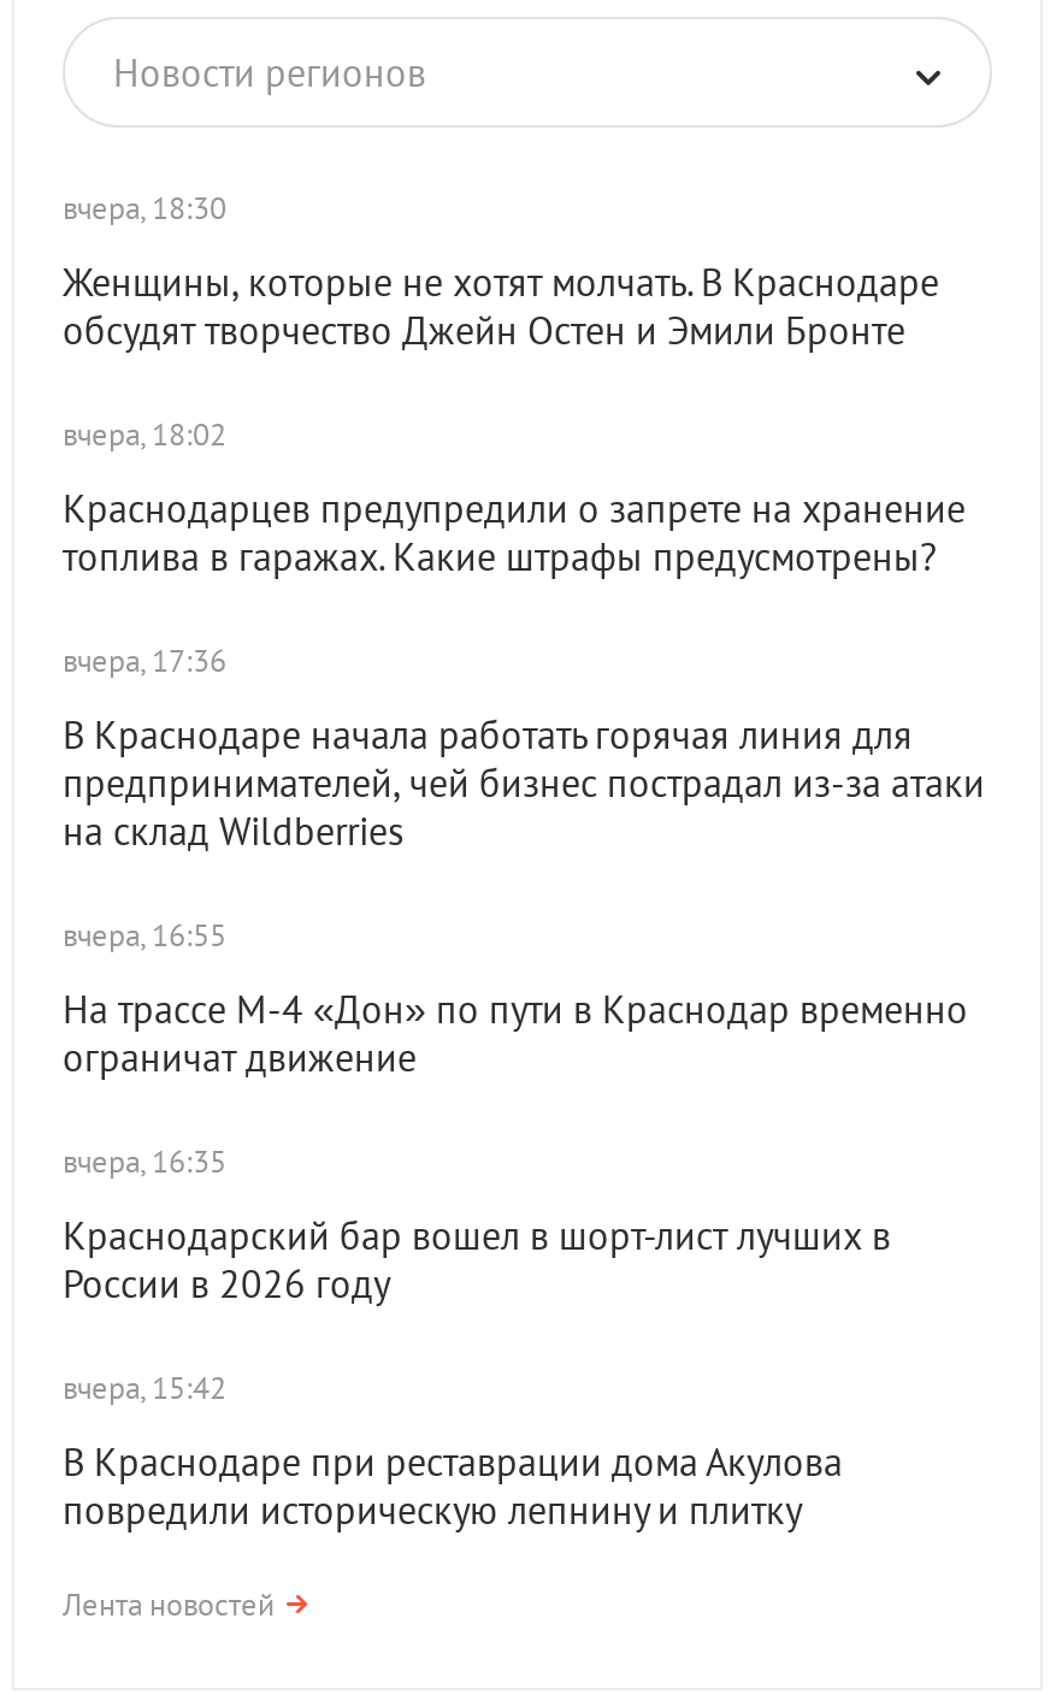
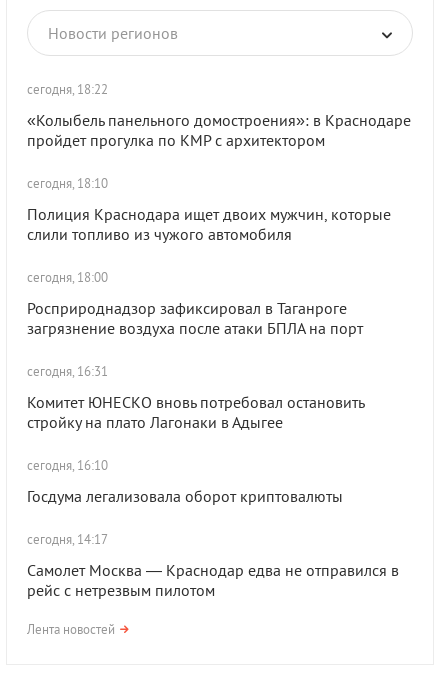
[63,188,226,229] вчера, 18:30 -> [27,81,108,98] сегодня, 18:22
[63,258,939,354] Женщины, которые не хотят молчать. В Краснодаре | обсудят творчество Джейн Остен и Эмили Бронте -> [27,110,411,150] «Колыбель панельного домостроения»: в Краснодаре | пройдет прогулка по КМР с архитектором
[63,414,226,455] вчера, 18:02 -> [27,175,108,192] сегодня, 18:10
[63,484,966,580] Краснодарцев предупредили о запрете на хранение | топлива в гаражах. Какие штрафы предусмотрены? -> [27,204,391,244] Полиция Краснодара ищет двоих мужчин, которые | слили топливо из чужого автомобиля
[63,640,226,681] вчера, 17:36 -> [27,269,108,286] сегодня, 18:00
[63,710,985,855] В Краснодаре начала работать горячая линия для | предпринимателей, чей бизнес пострадал из-за атаки | на склад Wildberries -> [27,298,363,338] Росприроднадзор зафиксировал в Таганроге | загрязнение воздуха после атаки БПЛА на порт
[63,915,226,956] вчера, 16:55 -> [27,363,108,380] сегодня, 16:31
[63,985,968,1081] На трассе М-4 «Дон» по пути в Краснодар временно | ограничат движение -> [27,392,364,432] Комитет ЮНЕСКО вновь потребовал остановить | стройку на плато Лагонаки в Адыгее
[63,1141,226,1182] вчера, 16:35 -> [27,457,108,474] сегодня, 16:10
[63,1211,891,1307] Краснодарский бар вошел в шорт-лист лучших в | России в 2026 году -> [27,486,343,506] Госдума легализовала оборот криптовалюты
[63,1368,226,1408] вчера, 15:42 -> [27,531,108,548] сегодня, 14:17
[63,1437,843,1534] В Краснодаре при реставрации дома Акулова | повредили историческую лепнину и плитку -> [27,560,399,600] Самолет Москва — Краснодар едва не отправился в | рейс с нетрезвым пилотом

